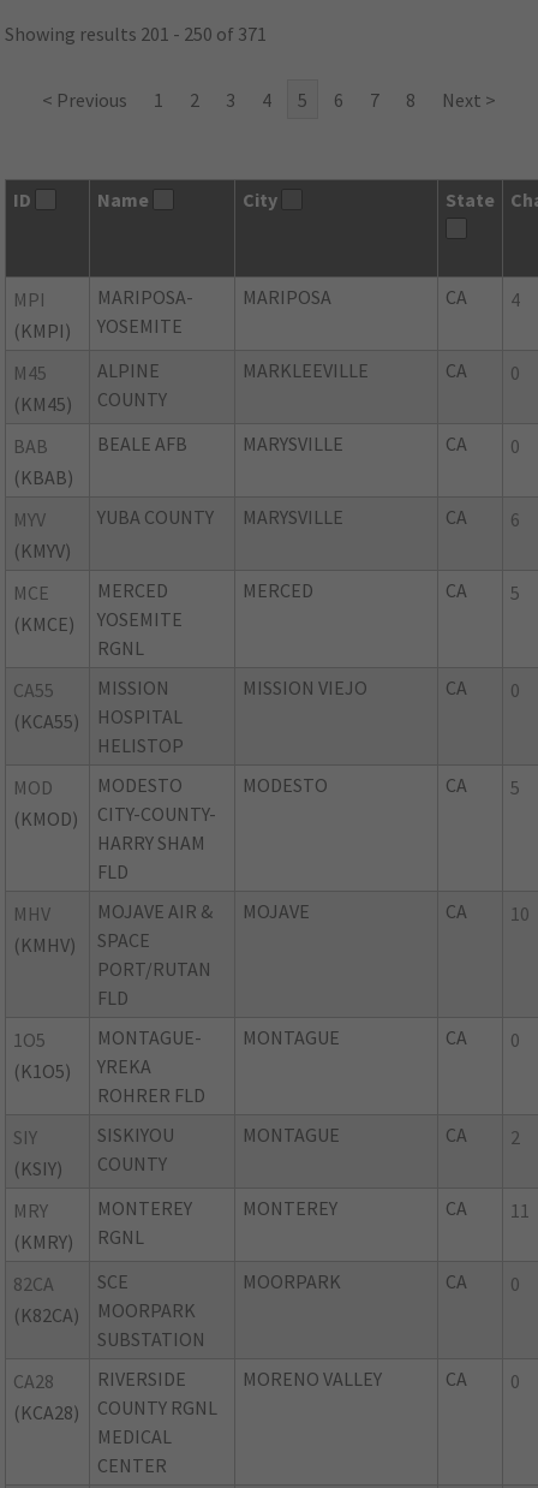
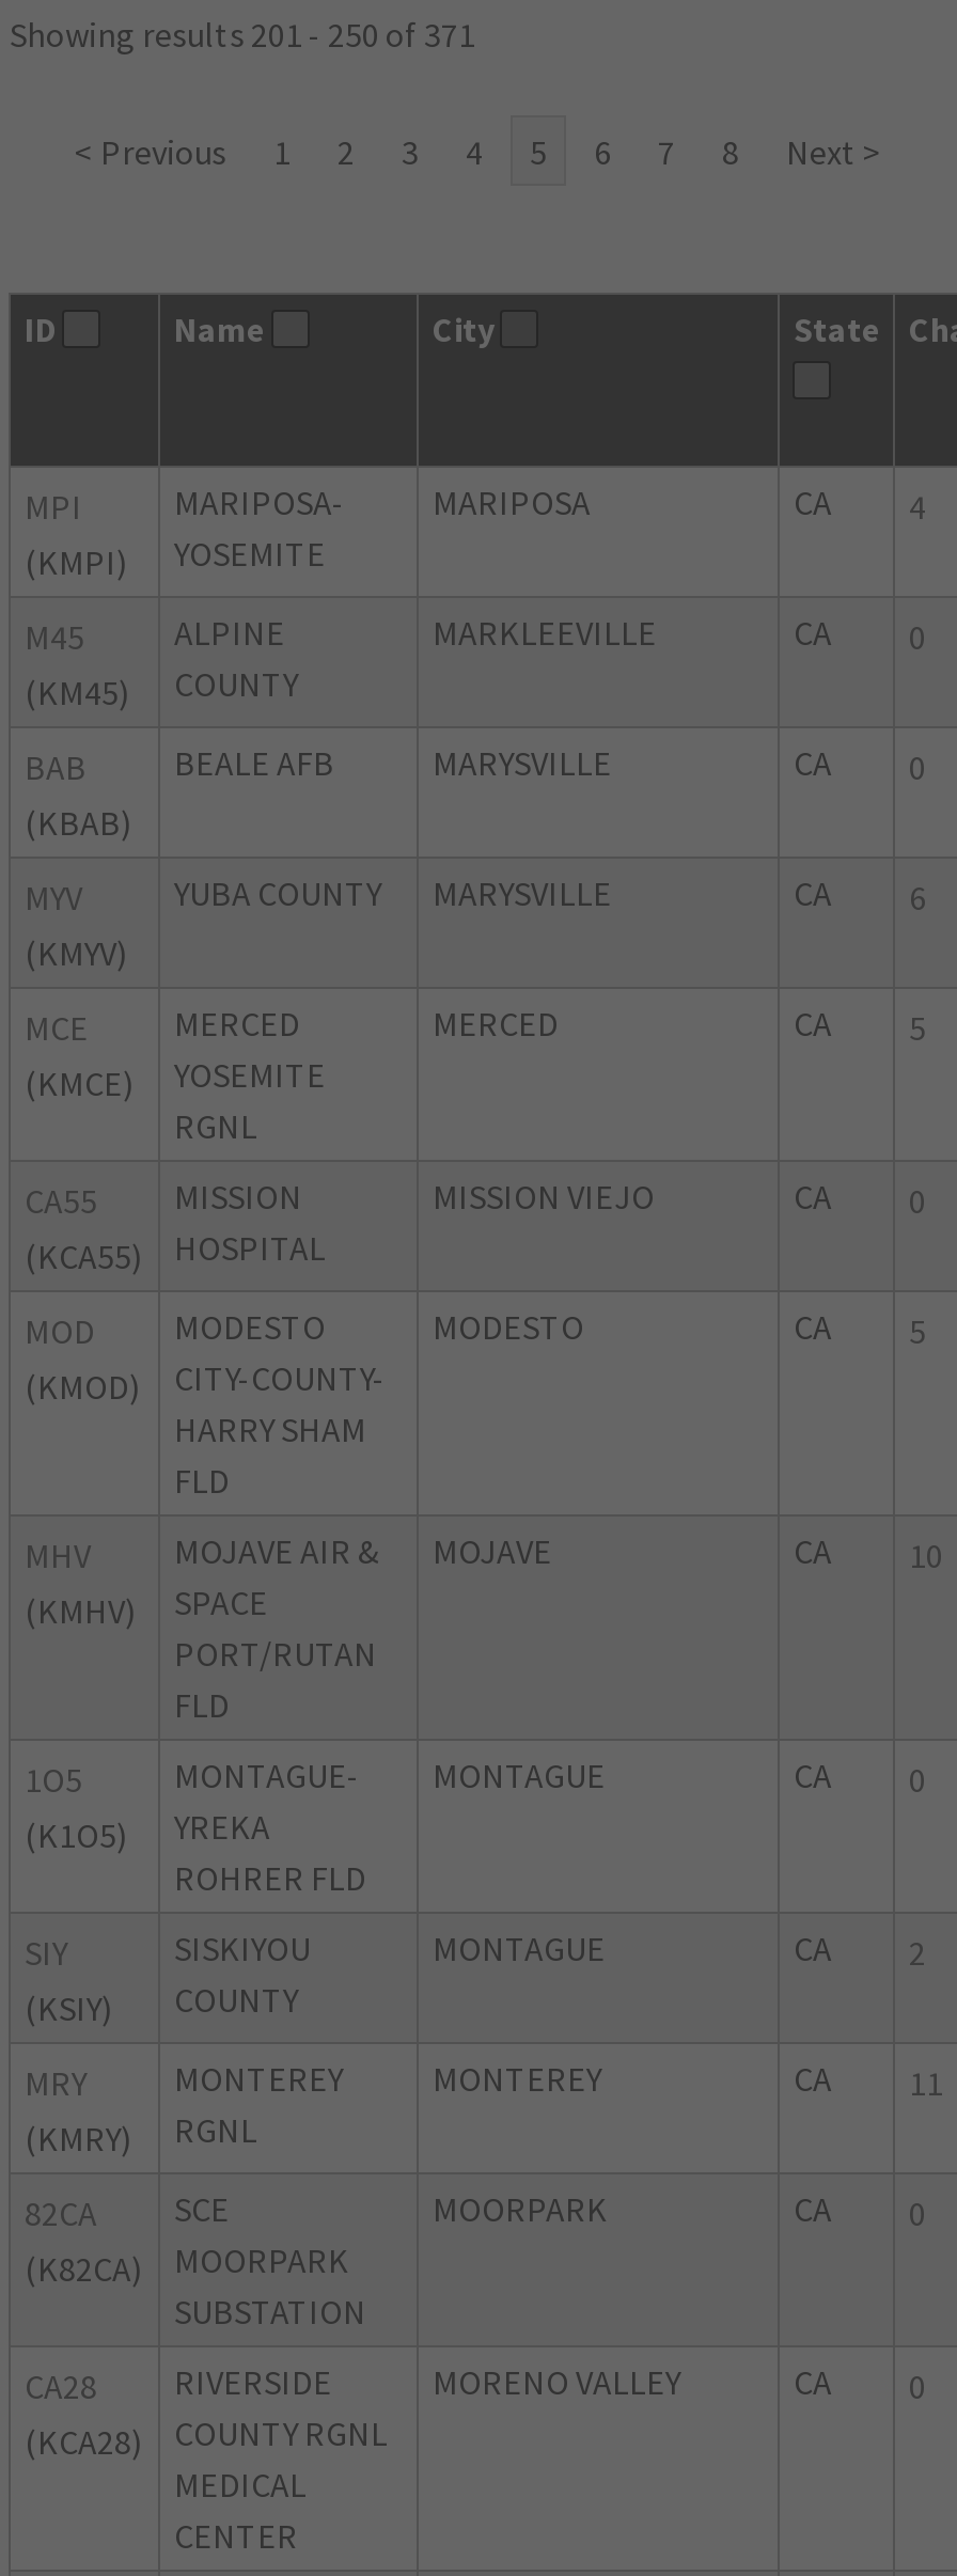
[98,733,184,757] HELISTOP -> none

